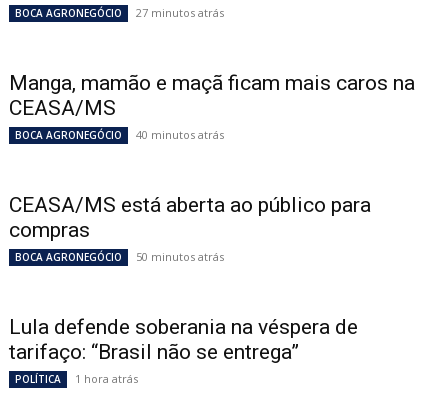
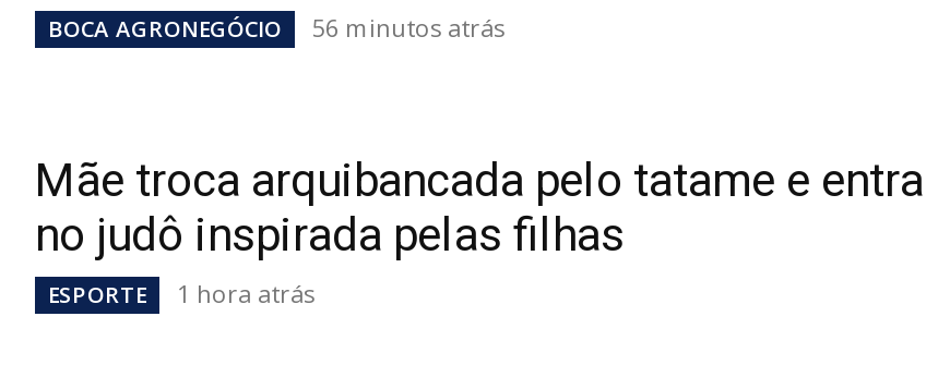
[9,5,415,386] 27 minutos atrás | Manga, mamão e maçã ficam mais caros na | CEASA/MS | BOCA AGRONEGÓCIO | 40 minutos atrás | CEASA/MS está aberta ao público para | compras | BOCA AGRONEGÓCIO | 50 minutos atrás | Lula defende soberania na véspera de | tarifaço: “Brasil não se entrega” | POLÍTICA -> [35,11,924,310] 56 minutos atrás | Mãe troca arquibancada pelo tatame e entra | no judô inspirada pelas filhas | ESPORTE

